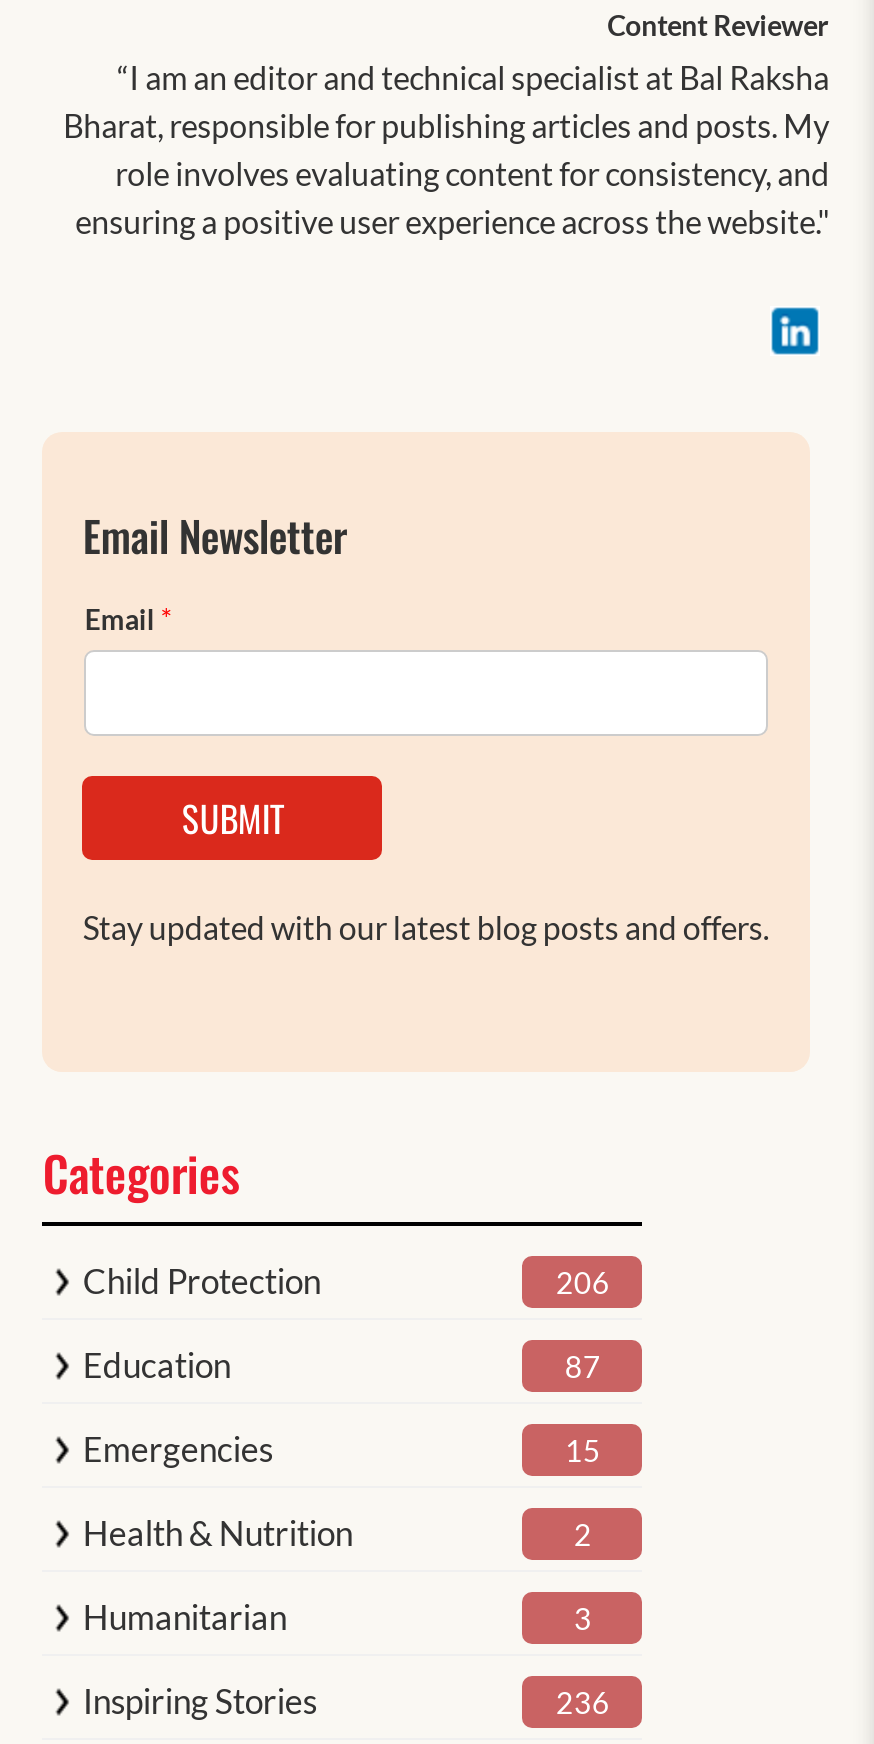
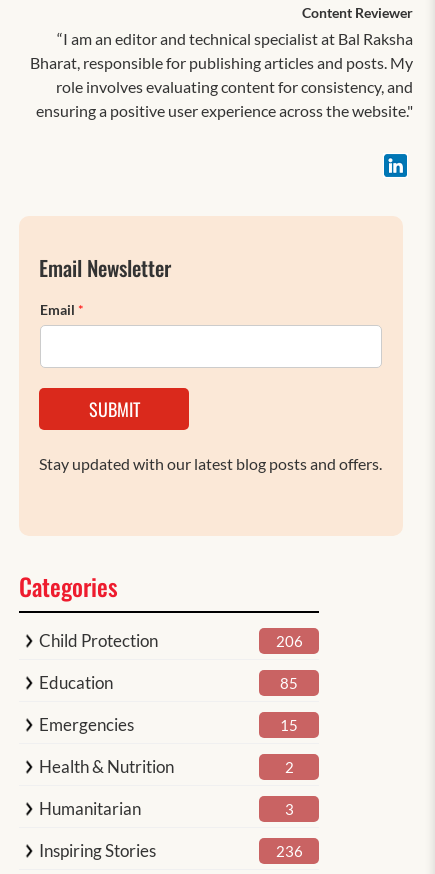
[565,1348,601,1384] 87 -> [280,674,298,692] 85

